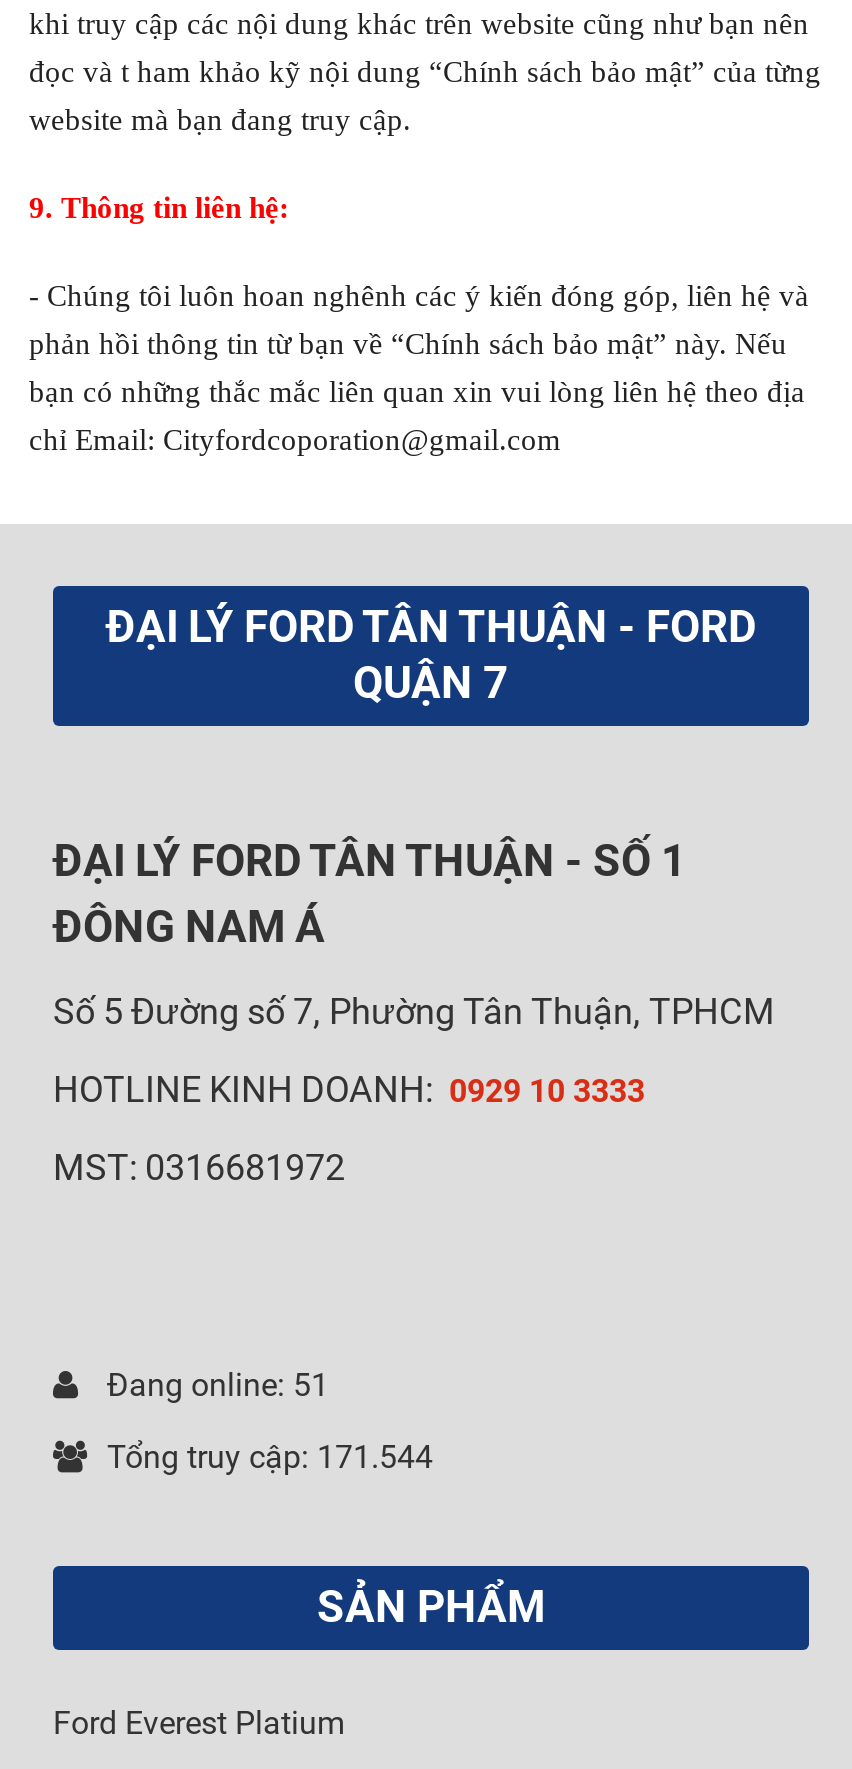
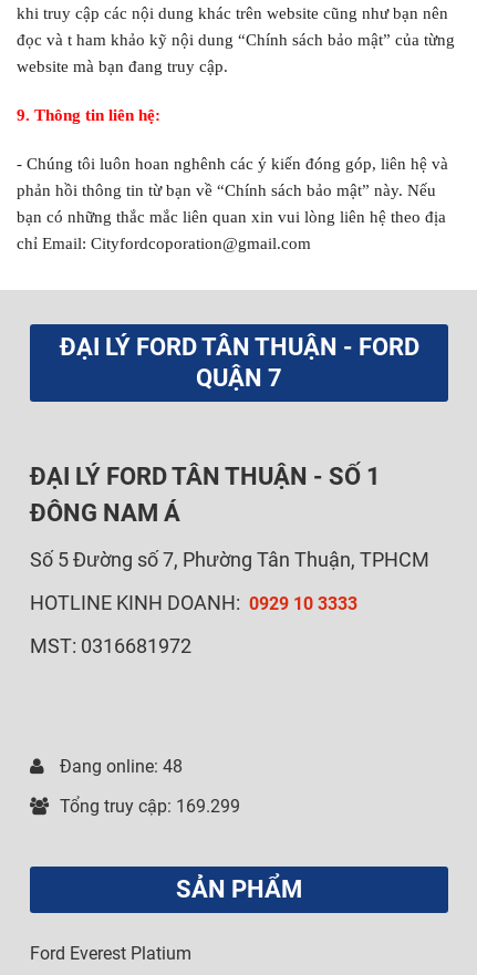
[99,1366,329,1404] Đang online: 51 -> [55,756,183,777] Đang online: 48
[107,1438,433,1476] Tổng truy cập: 171.544 -> [60,796,240,817] Tổng truy cập: 169.299

